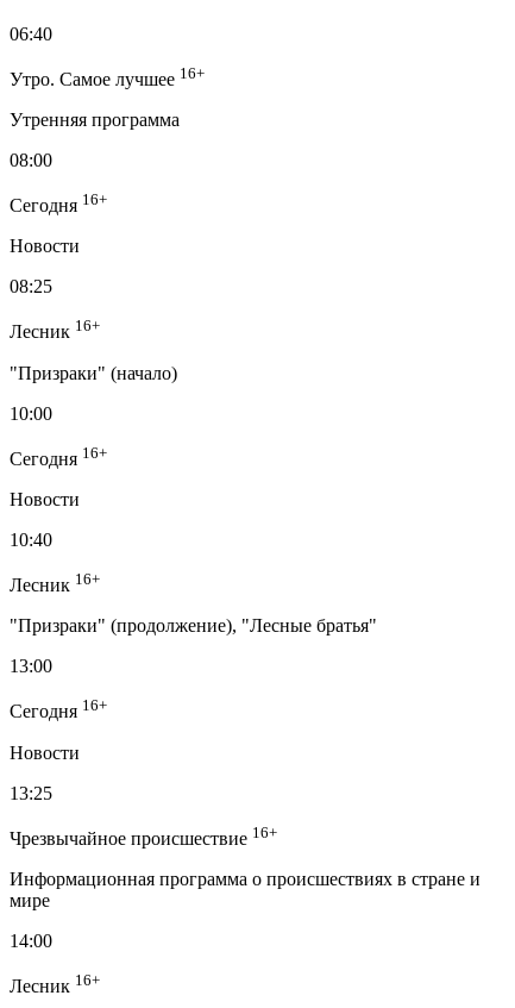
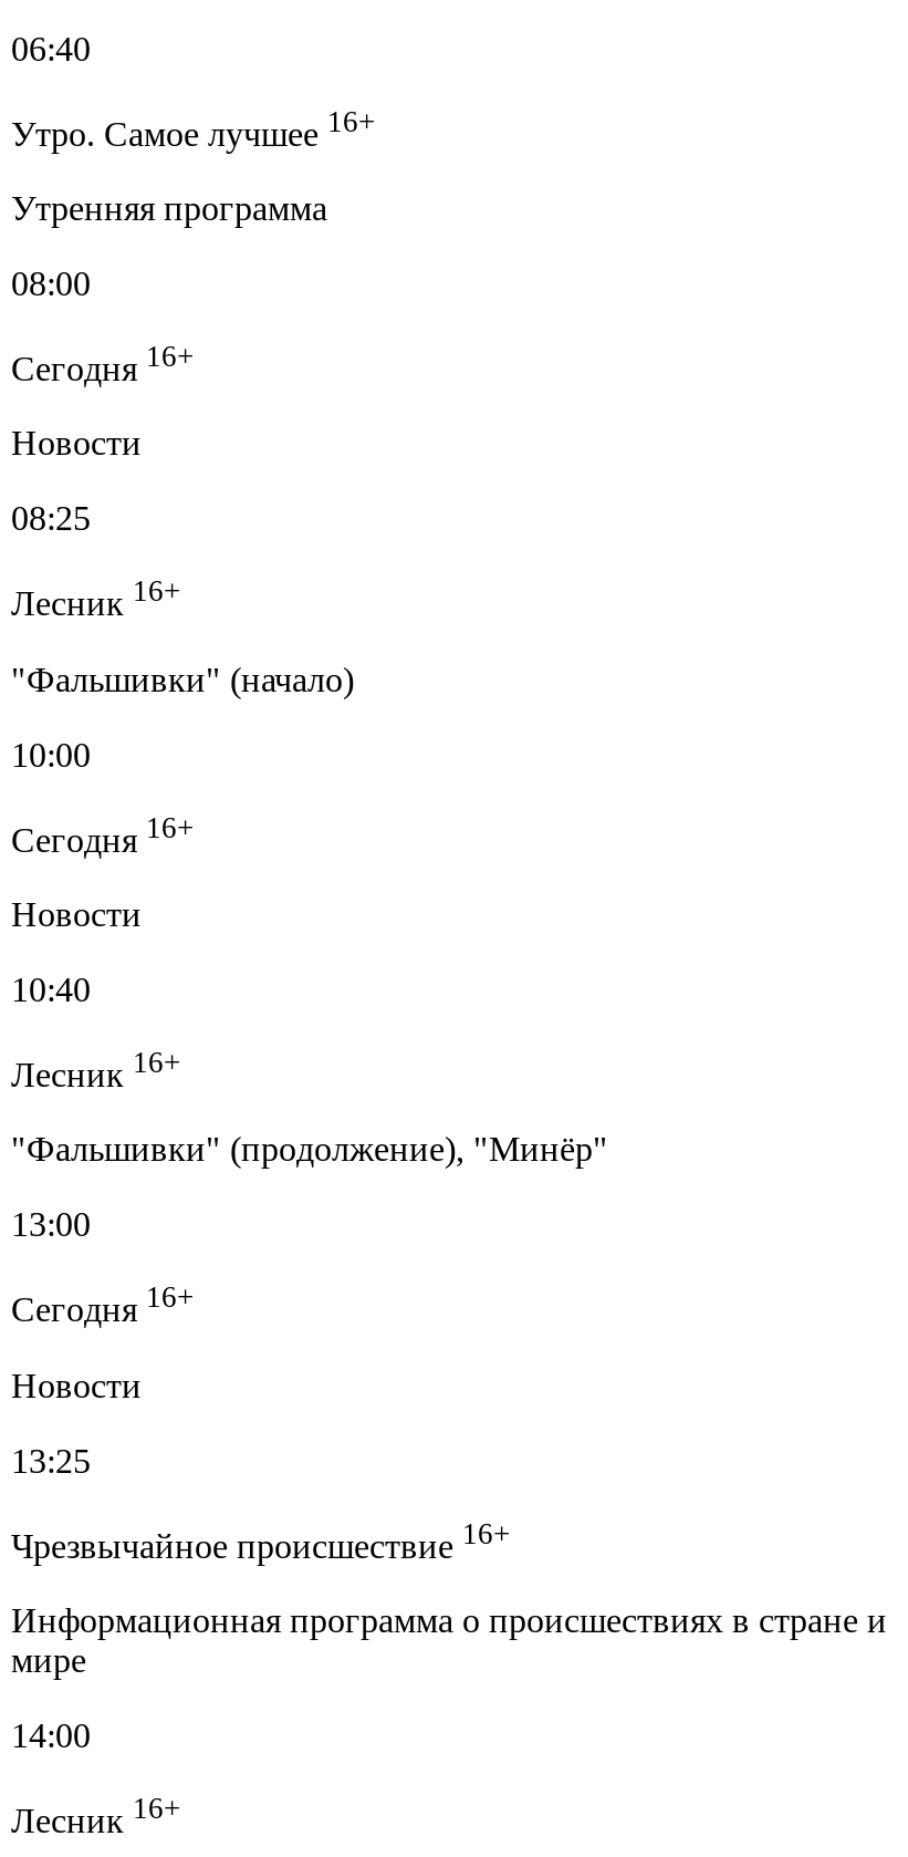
[10,363,177,383] "Призраки" (начало) -> [11,660,354,698] "Фальшивки" (начало)
[10,616,377,636] "Призраки" (продолжение), "Лесные братья" -> [11,1131,608,1169] "Фальшивки" (продолжение), "Минёр"

